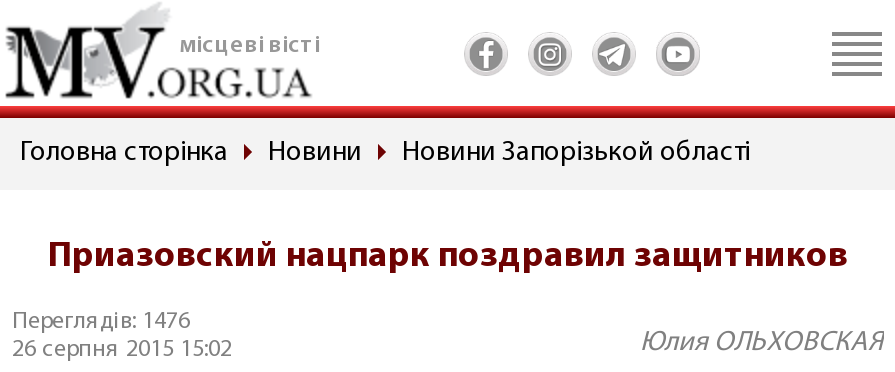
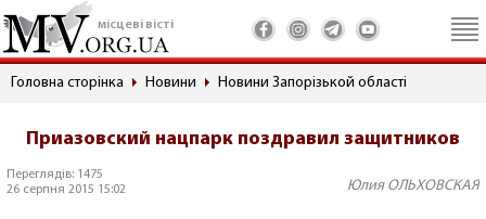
[12,310,190,334] Переглядів: 1476 -> [7,168,103,181] Переглядів: 1475

